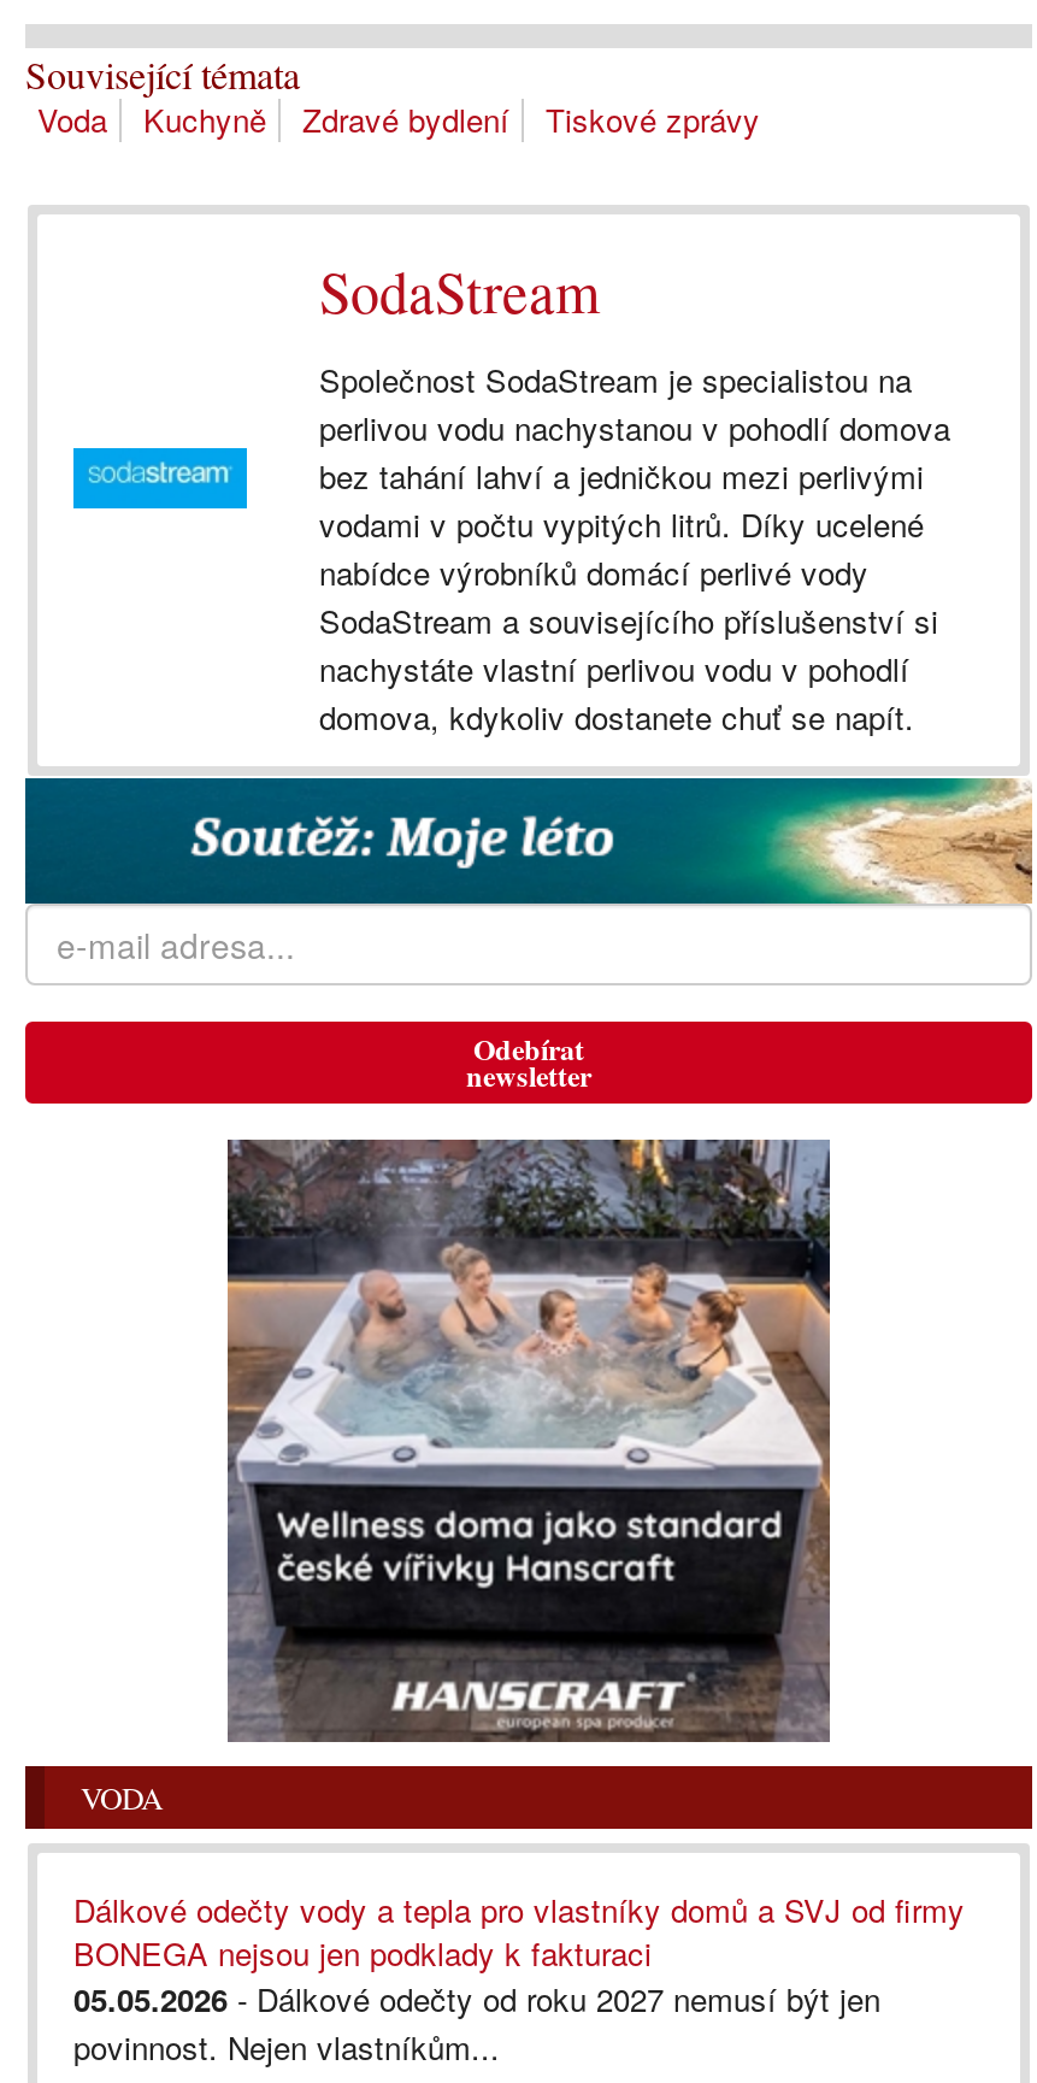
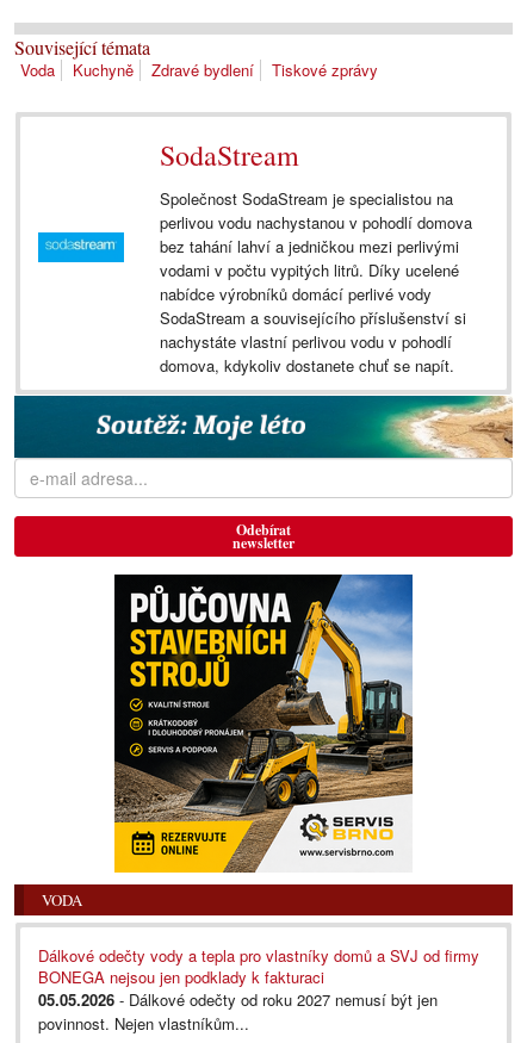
[225,1137,832,1744] [image] -> [113,573,414,874] [image]

